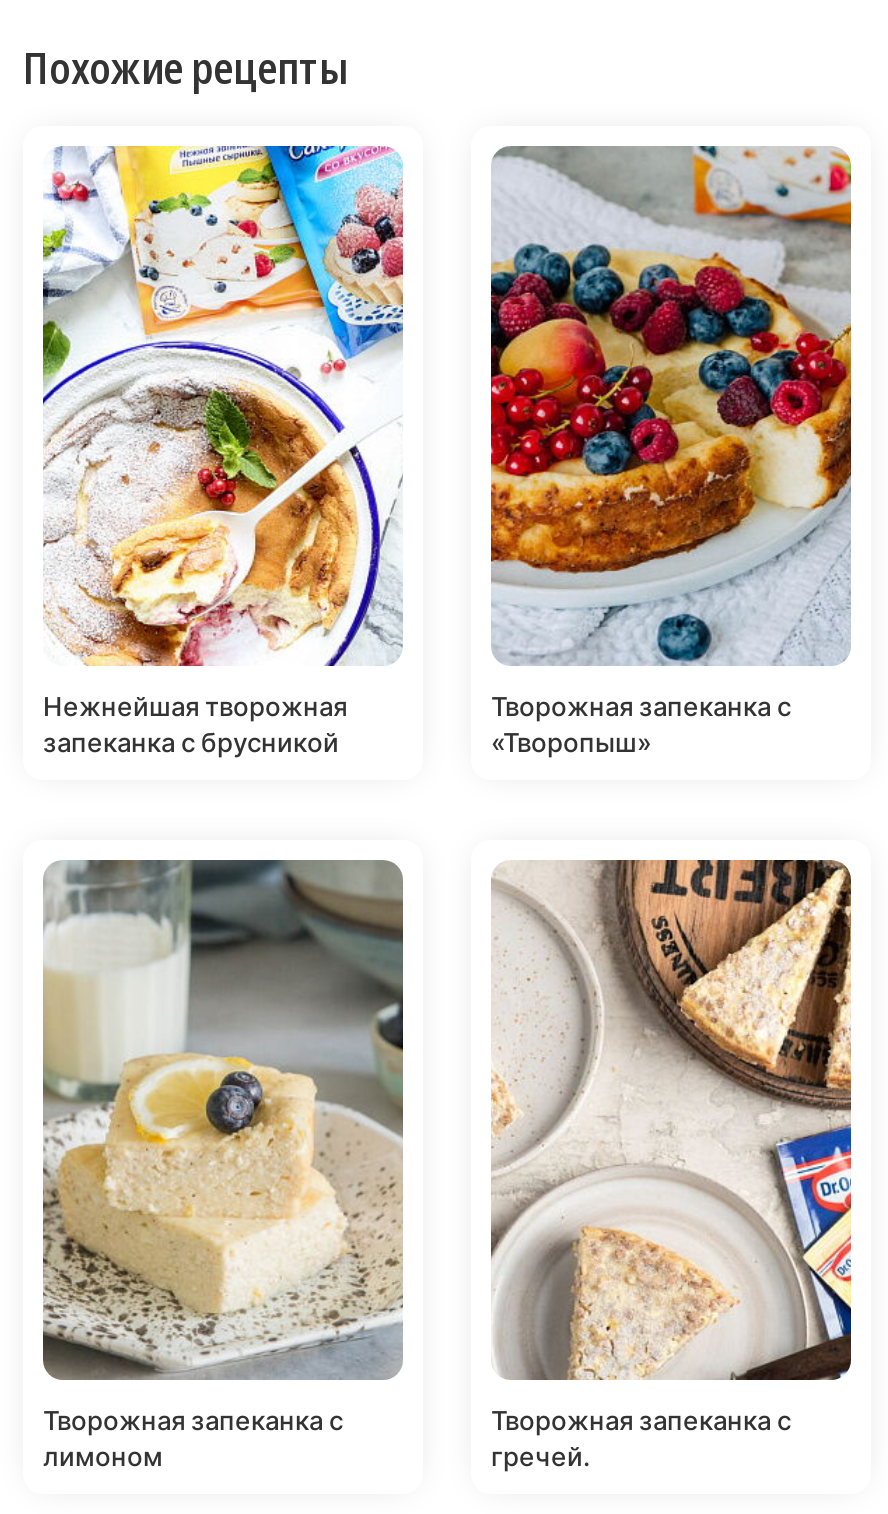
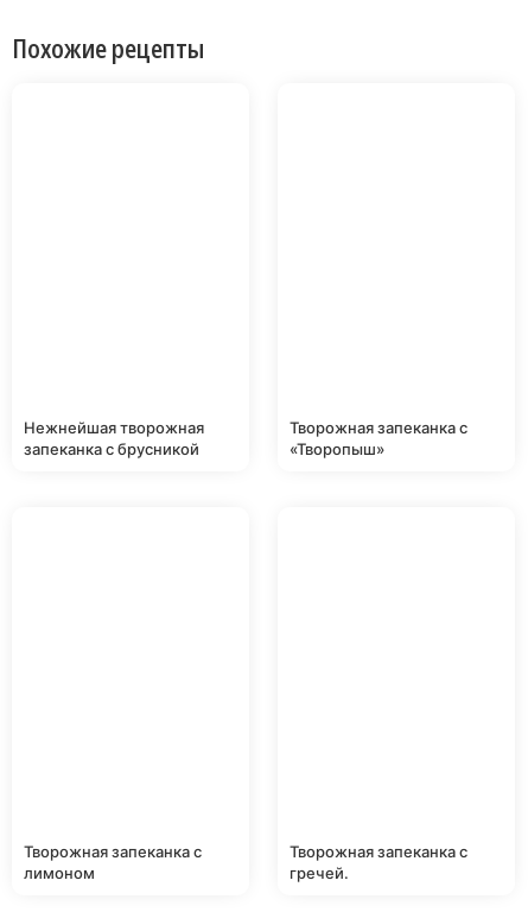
[41,144,405,668] [image] -> none
[489,144,853,668] [image] -> none
[41,858,405,1382] [image] -> none
[489,858,853,1382] [image] -> none

